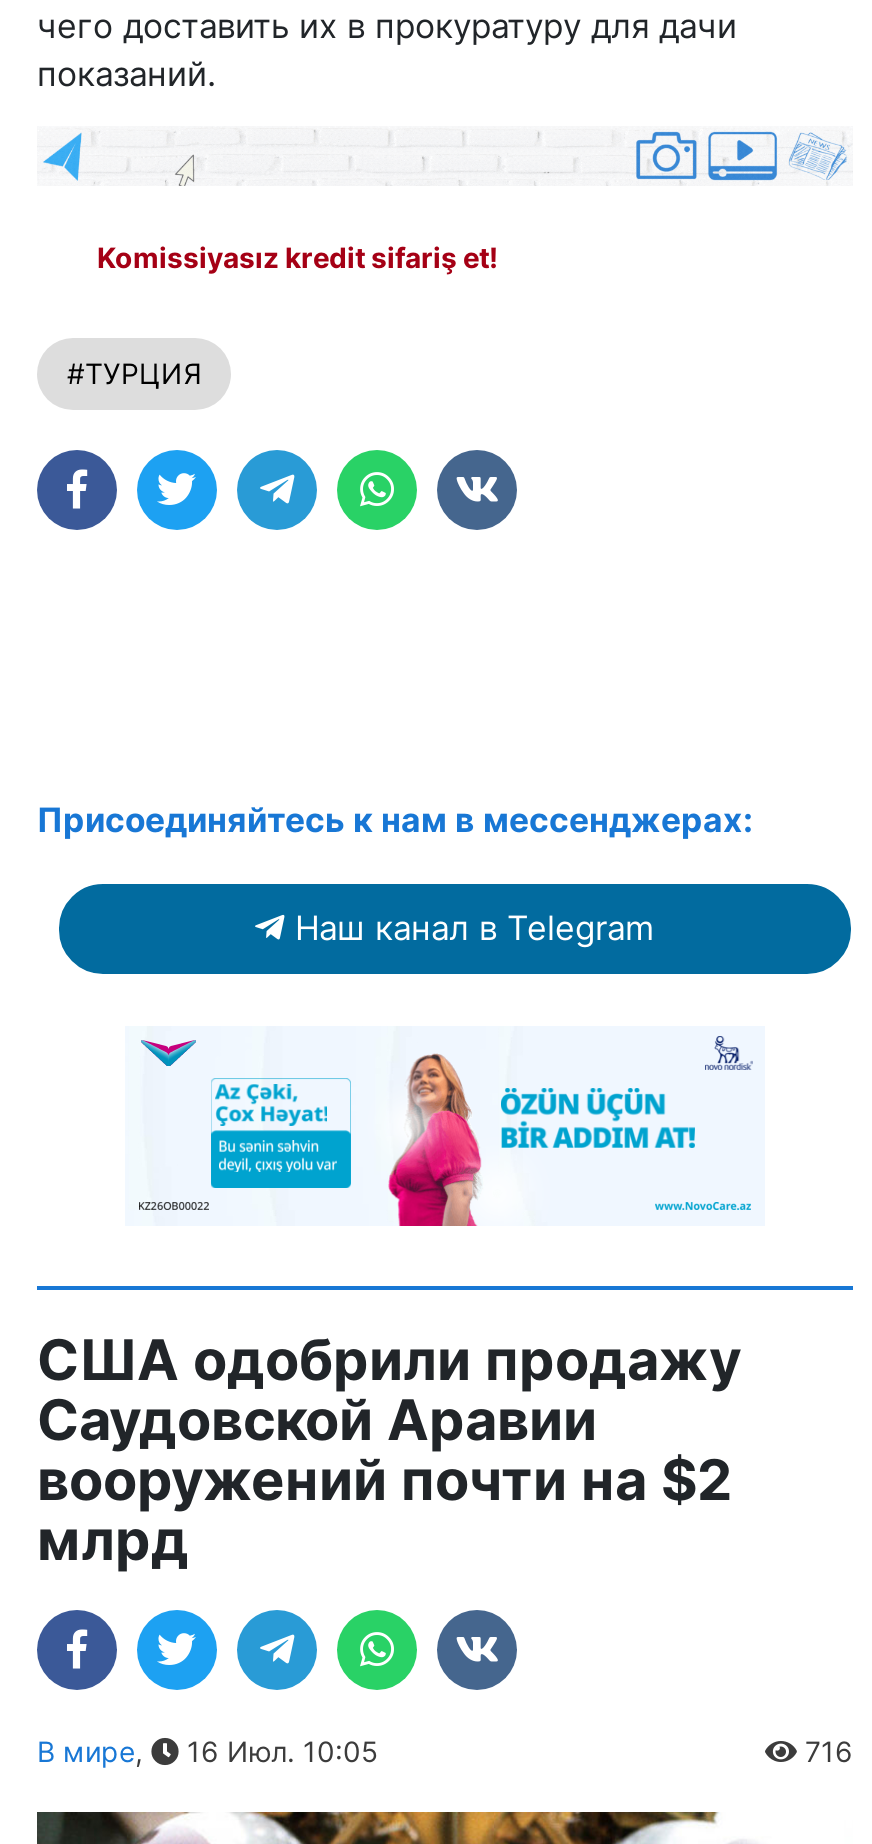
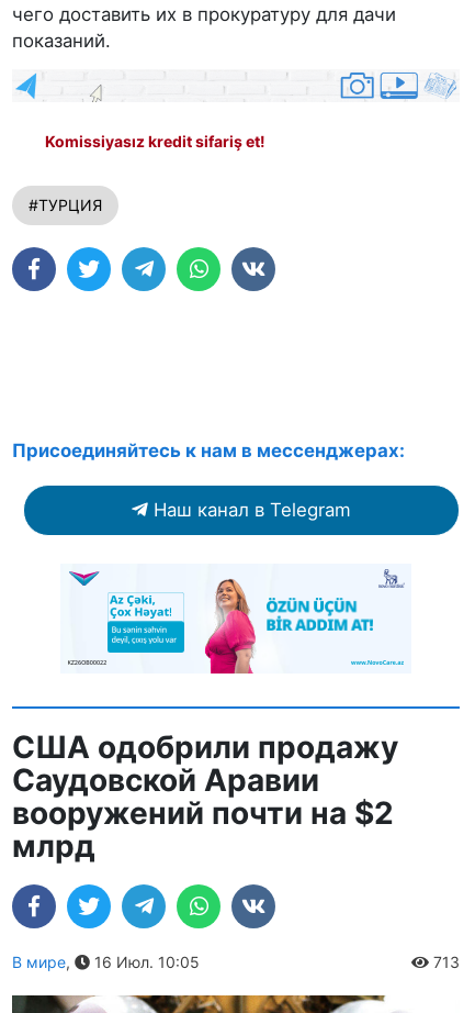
[797,1733,853,1767] 716 -> [429,952,460,971] 713

